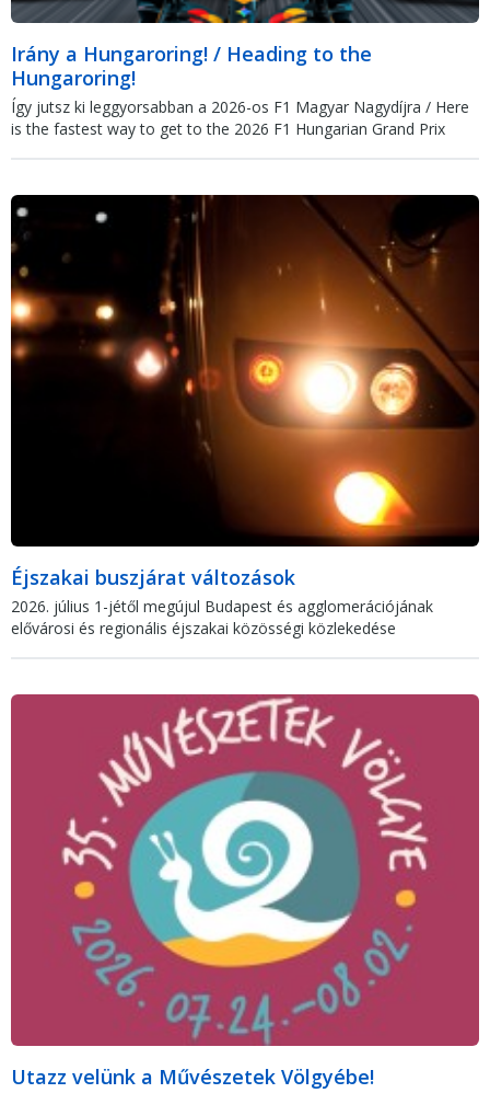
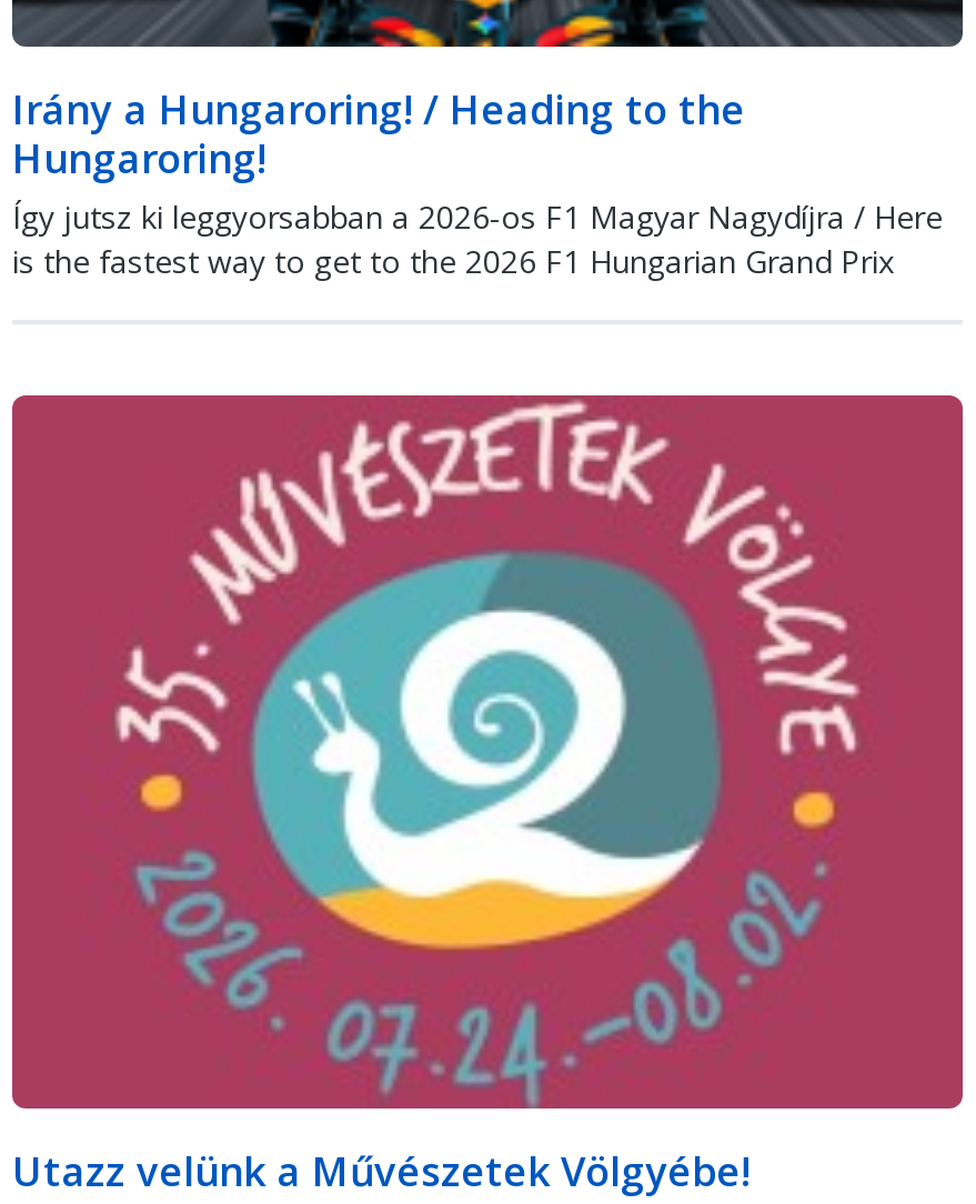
[10,194,480,639] [image] | Éjszakai buszjárat változások | 2026. július 1-jétől megújul Budapest és agglomerációjának | elővárosi és regionális éjszakai közösségi közlekedése -> none

